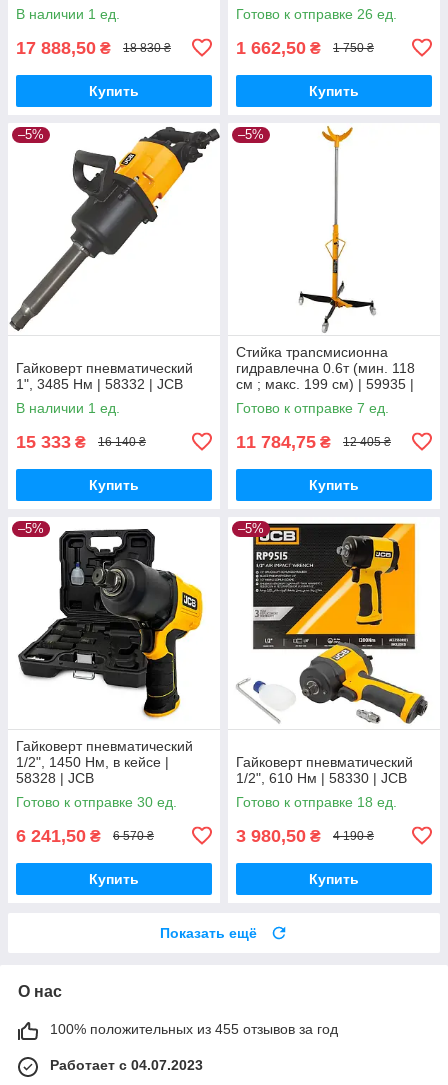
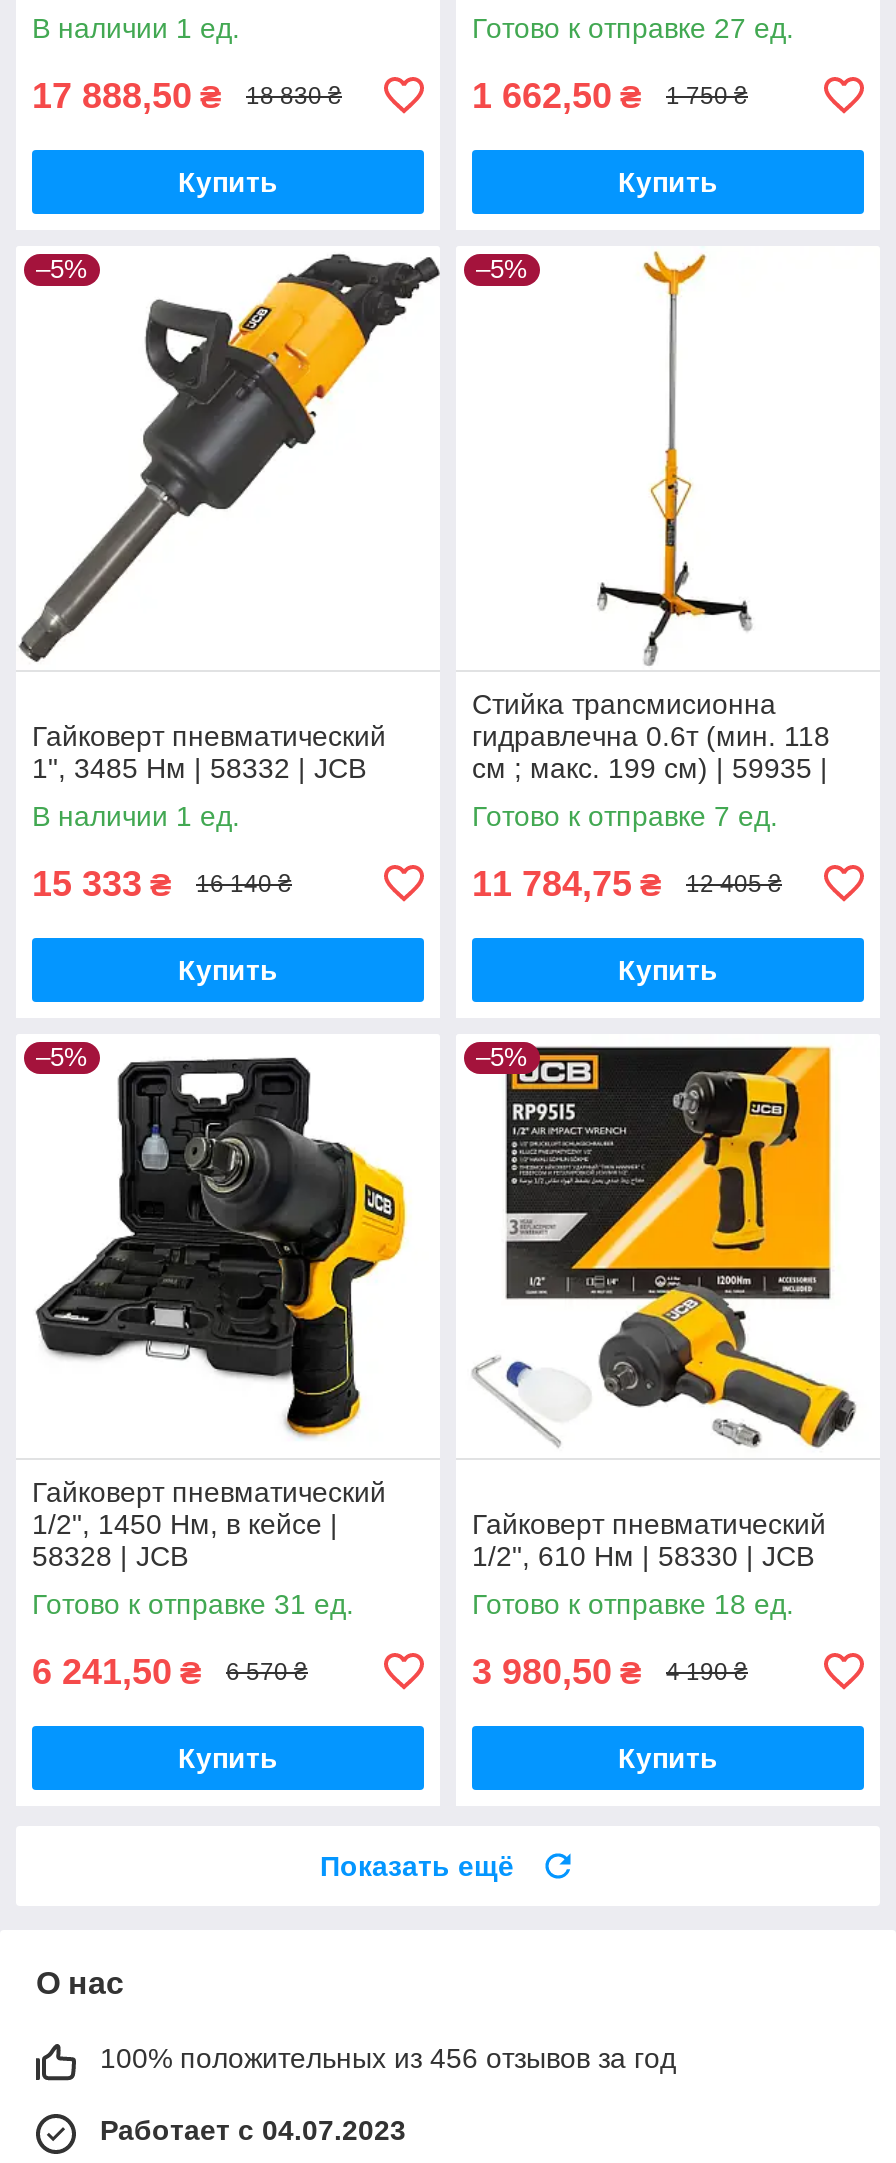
[236,6,397,22] Готово к отправке 26 ед. -> [472,12,794,44] Готово к отправке 27 ед.
[16,794,177,810] Готово к отправке 30 ед. -> [32,1588,354,1620] Готово к отправке 31 ед.
[50,1021,338,1037] 100% положительных из 455 отзывов за год -> [100,2042,676,2074] 100% положительных из 456 отзывов за год

